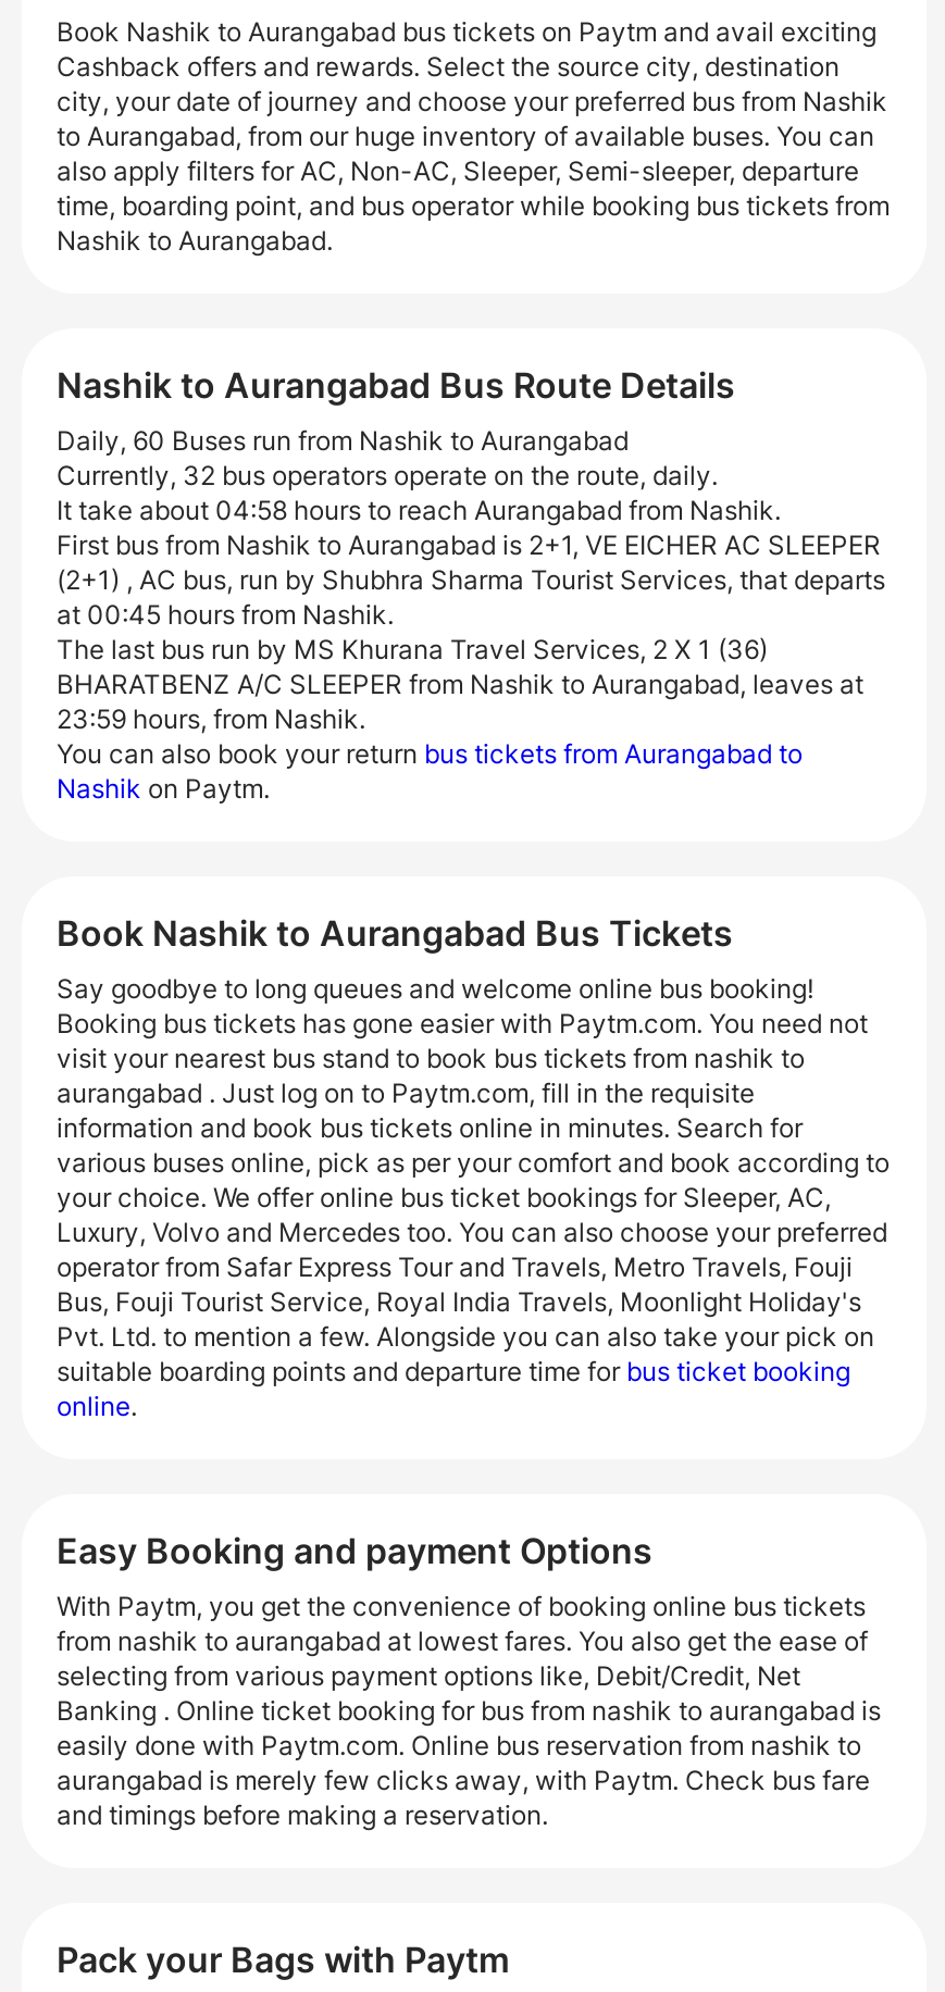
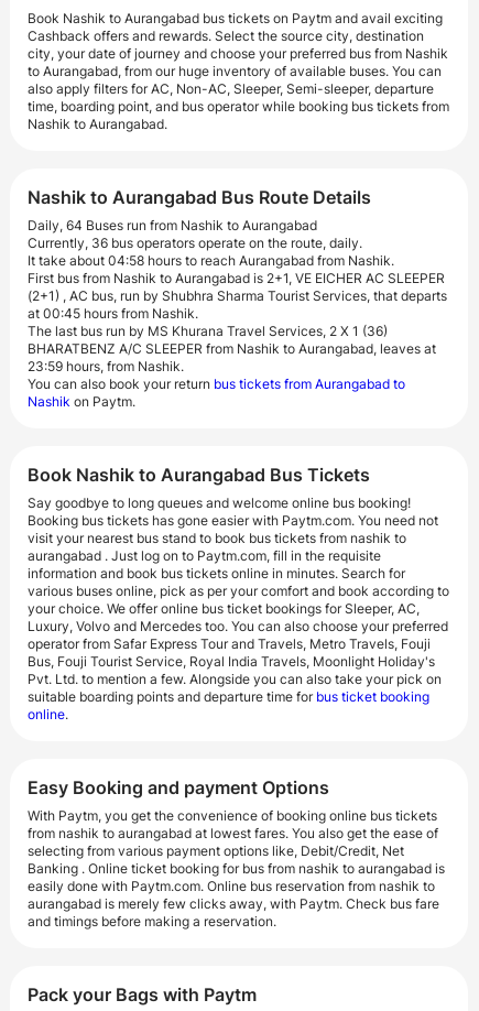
[57,424,629,457] Daily, 60 Buses run from Nashik to Aurangabad -> [28,217,317,233] Daily, 64 Buses run from Nashik to Aurangabad
[57,459,718,491] Currently, 32 bus operators operate on the route, daily. -> [28,235,362,251] Currently, 36 bus operators operate on the route, daily.

